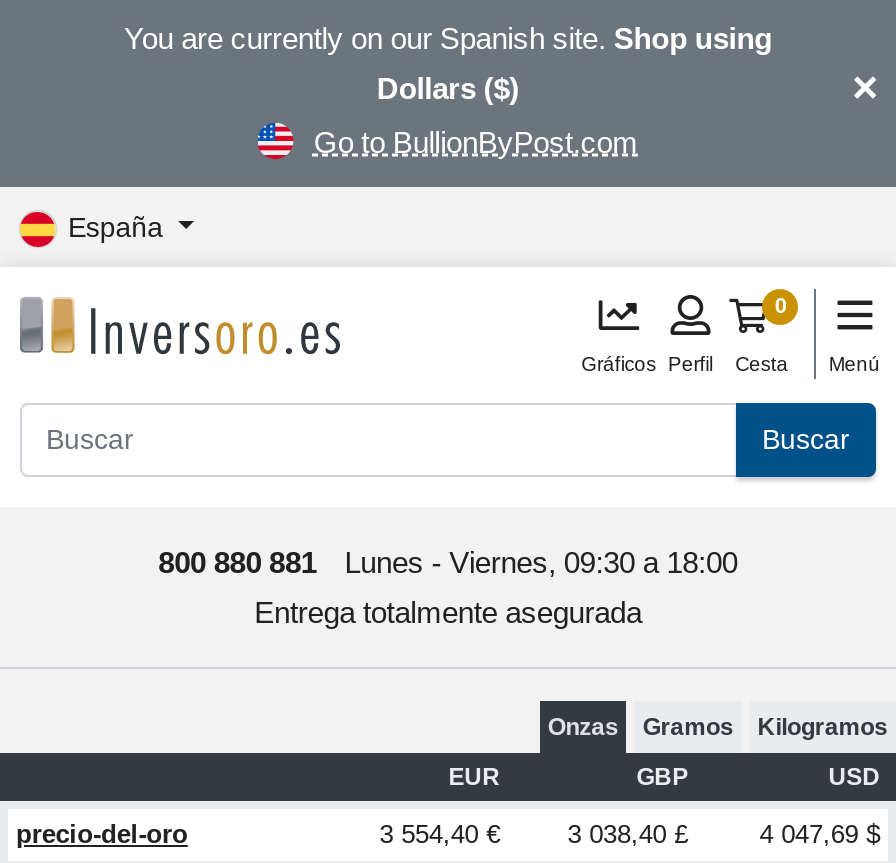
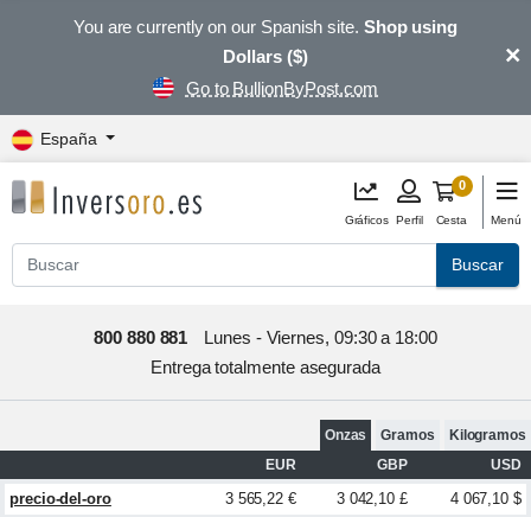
[380,820,500,850] 3 554,40 € -> [225,490,296,508] 3 565,22 €
[568,820,688,850] 3 038,40 £ -> [336,490,408,508] 3 042,10 £
[760,820,880,850] 4 047,69 $ -> [450,490,522,508] 4 067,10 $

